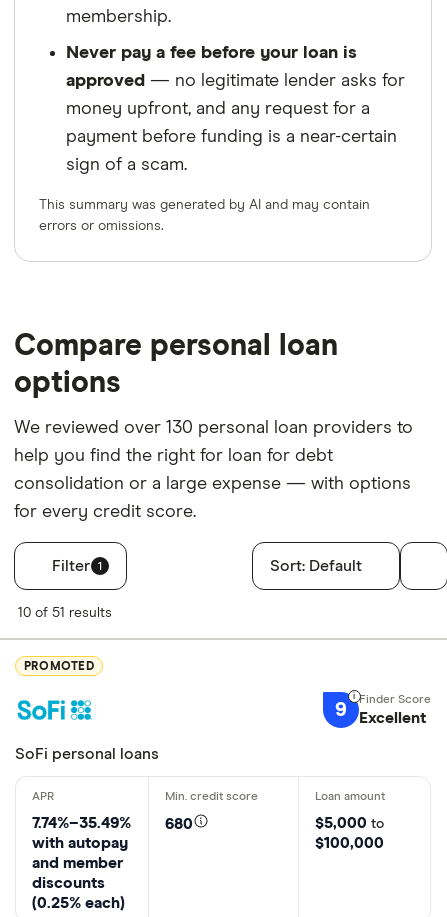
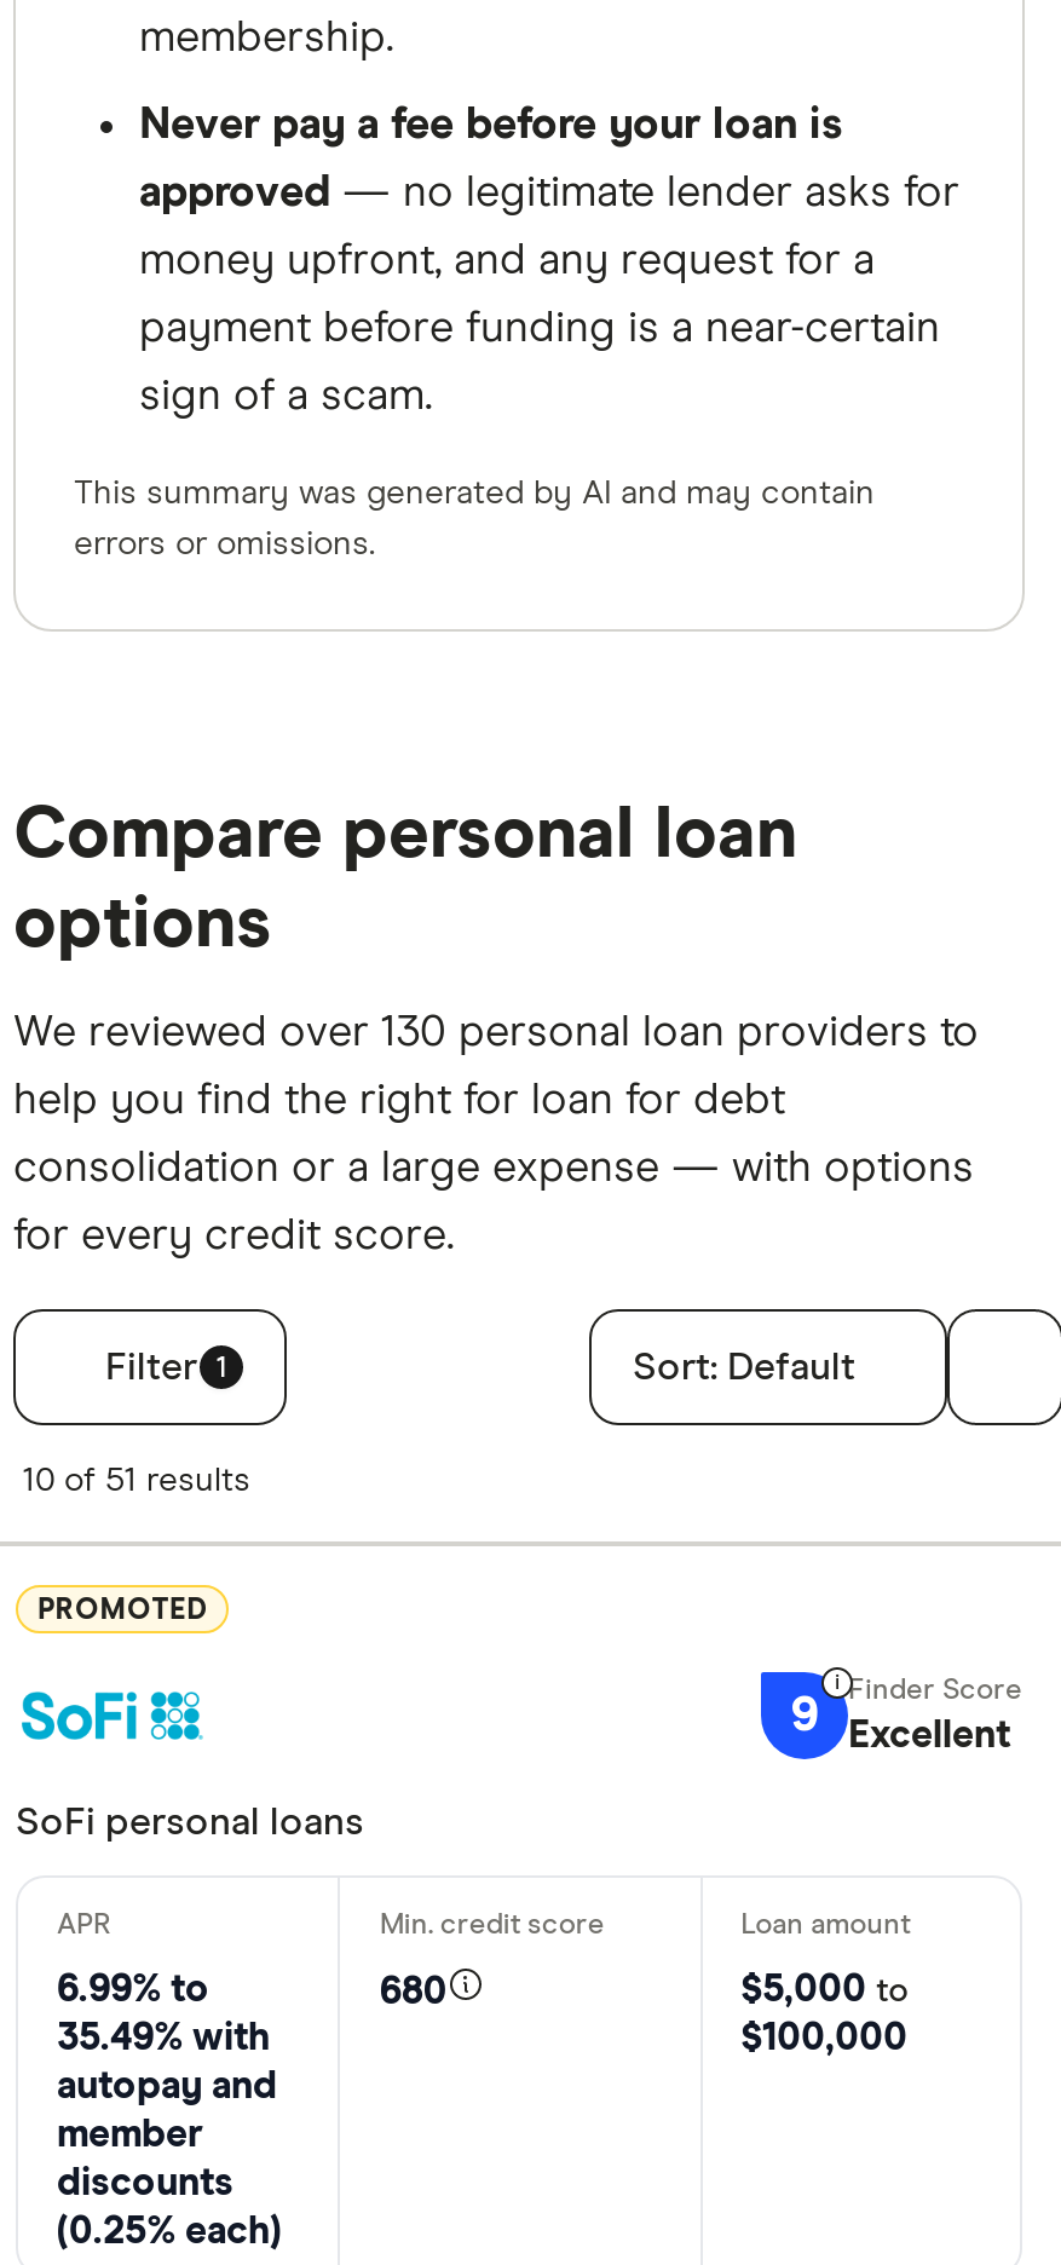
[32,815,131,871] 7.74%–35.49% | with autopay | and member -> [57,1971,277,2155] 6.99% to | 35.49% with | autopay and | member

